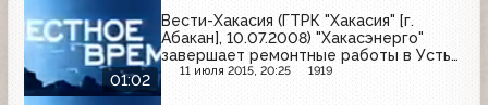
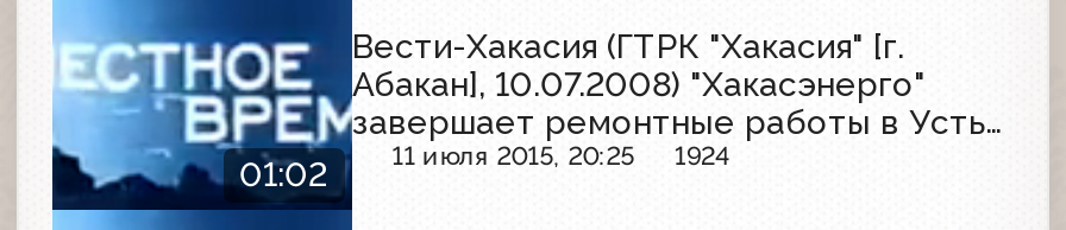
[309,64,333,78] 1919 -> [675,140,729,171] 1924

